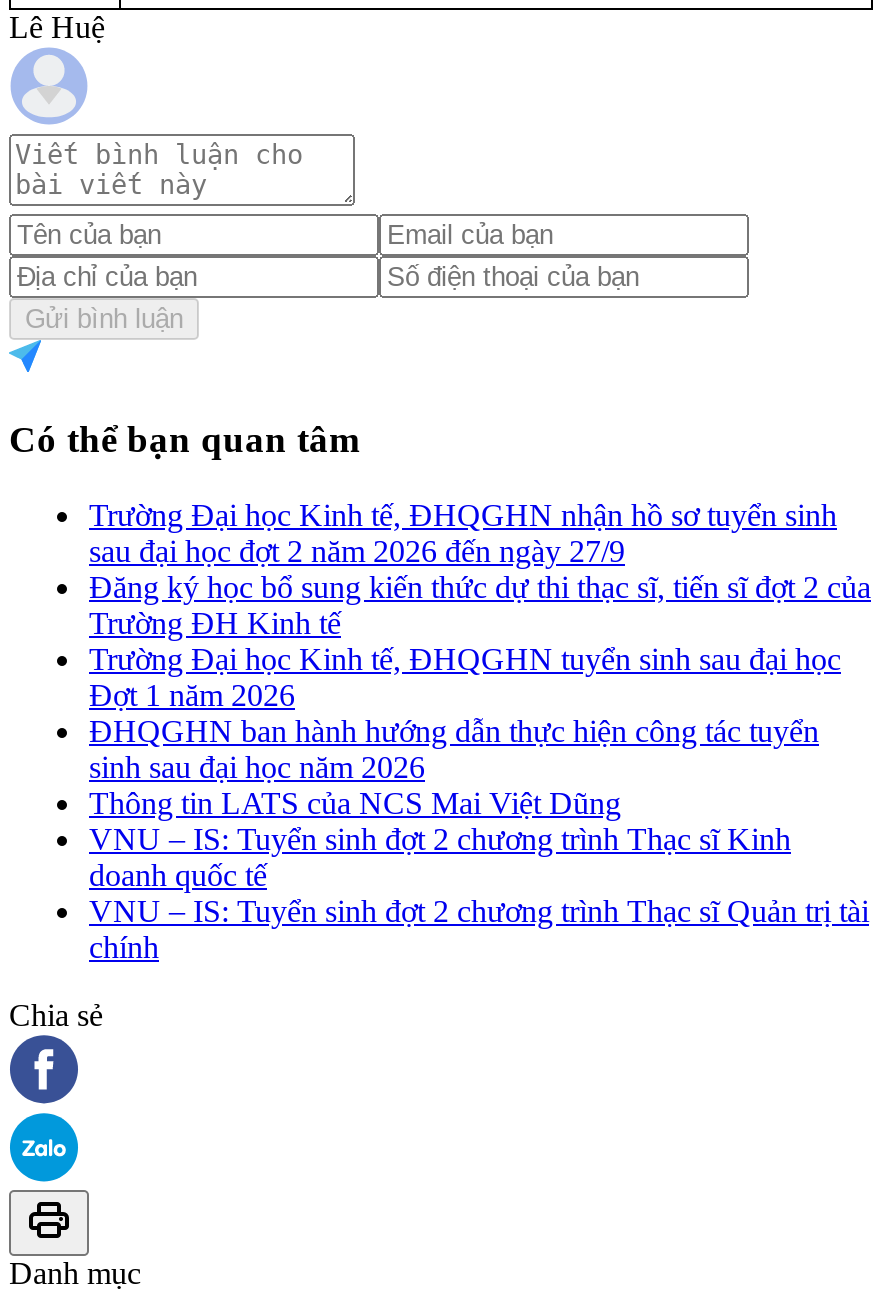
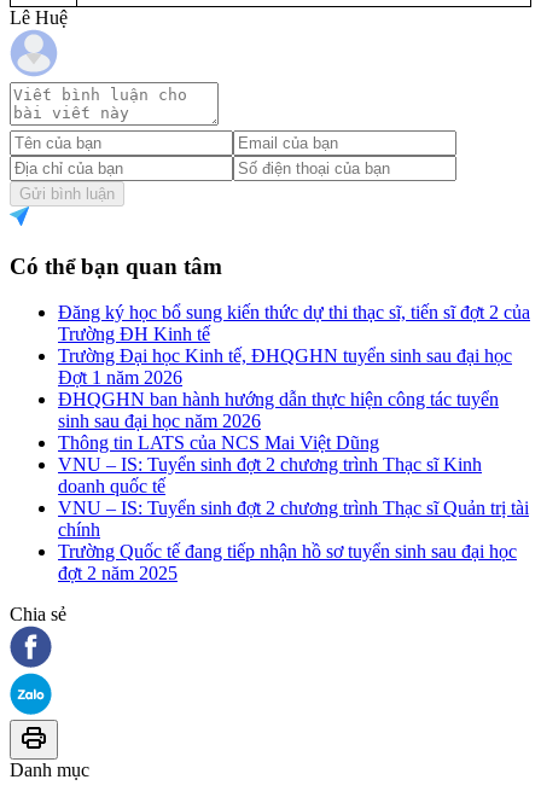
[89,498,837,568] Trường Đại học Kinh tế, ĐHQGHN nhận hồ sơ tuyển sinh | sau đại học đợt 2 năm 2026 đến ngày 27/9 -> none
moved [89,570,871,964] -> [58,302,530,540]: Đăng ký học bổ sung kiến thức dự thi thạc sĩ, tiến sĩ đợt 2 của | Trường ĐH Kinh tế | Trường Đại học Kinh tế, ĐHQGHN tuyển sinh sau đại học | ... | VNU – IS: Tuyển sinh đợt 2 chương trình Thạc sĩ Quản trị tài | chính
none -> [58,541,517,584] Trường Quốc tế đang tiếp nhận hồ sơ tuyển sinh sau đại học | đợt 2 năm 2025

